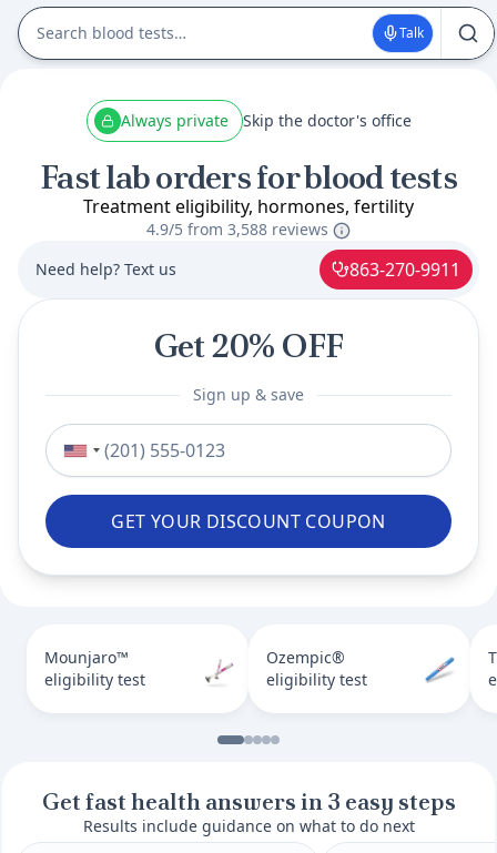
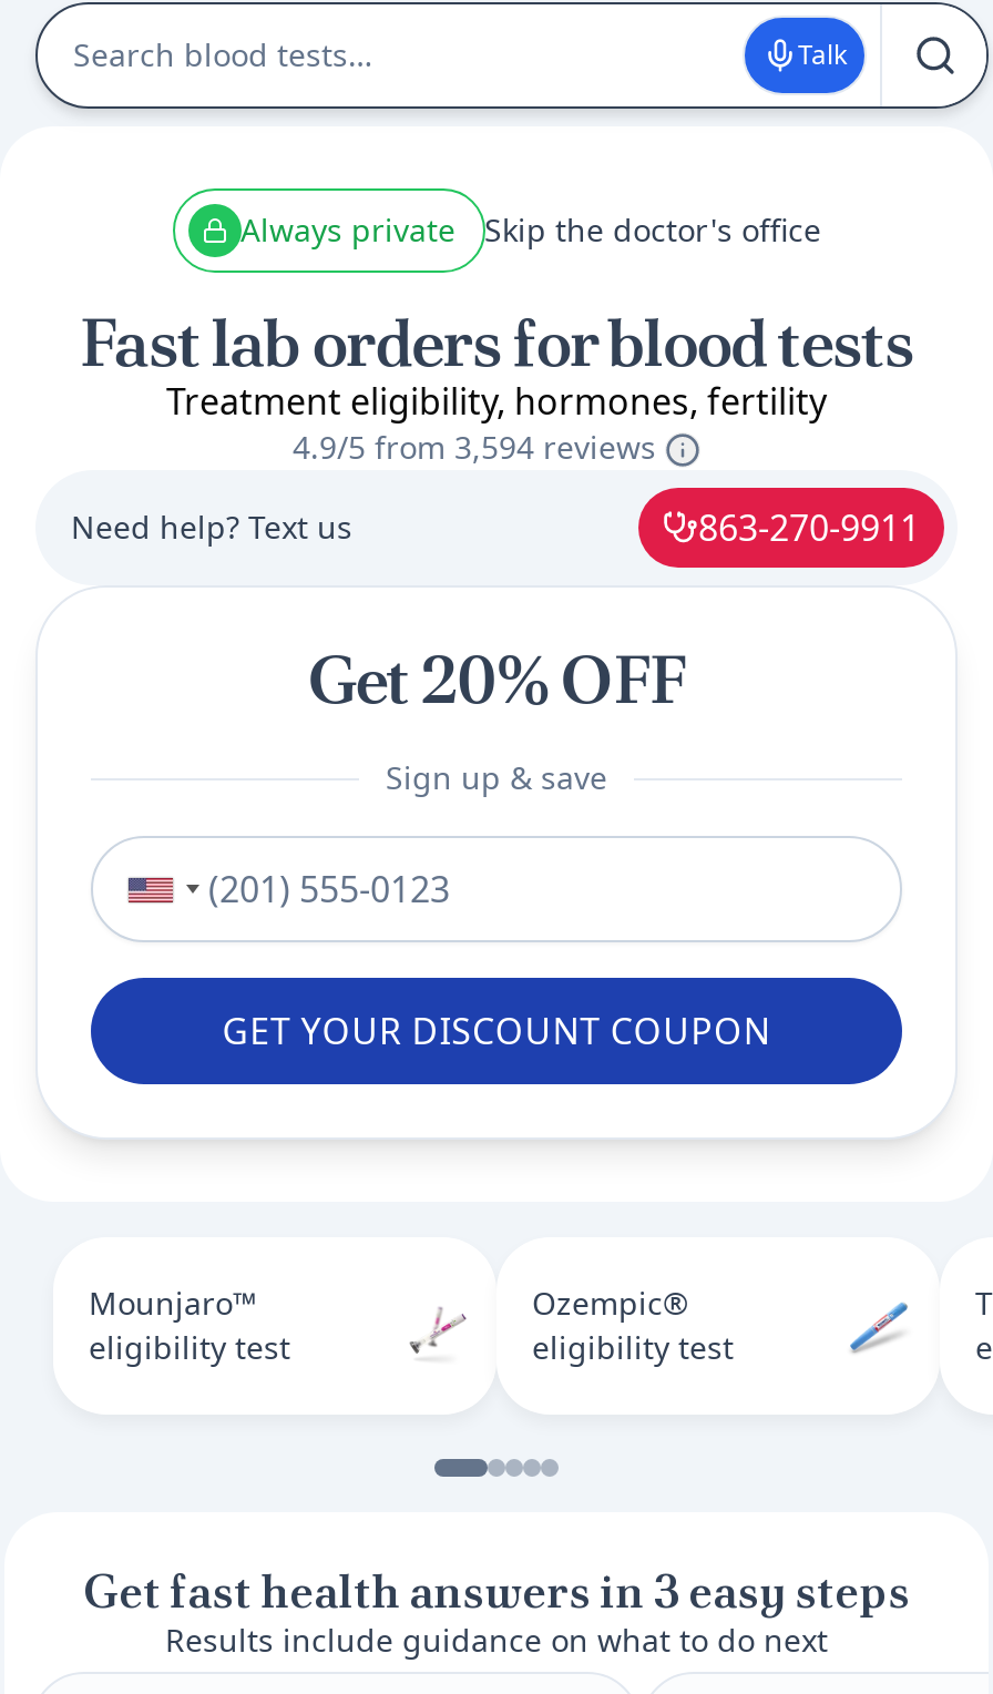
[146,219,333,240] 4.9/5 from 3,588 reviews -> [293,426,665,468] 4.9/5 from 3,594 reviews

